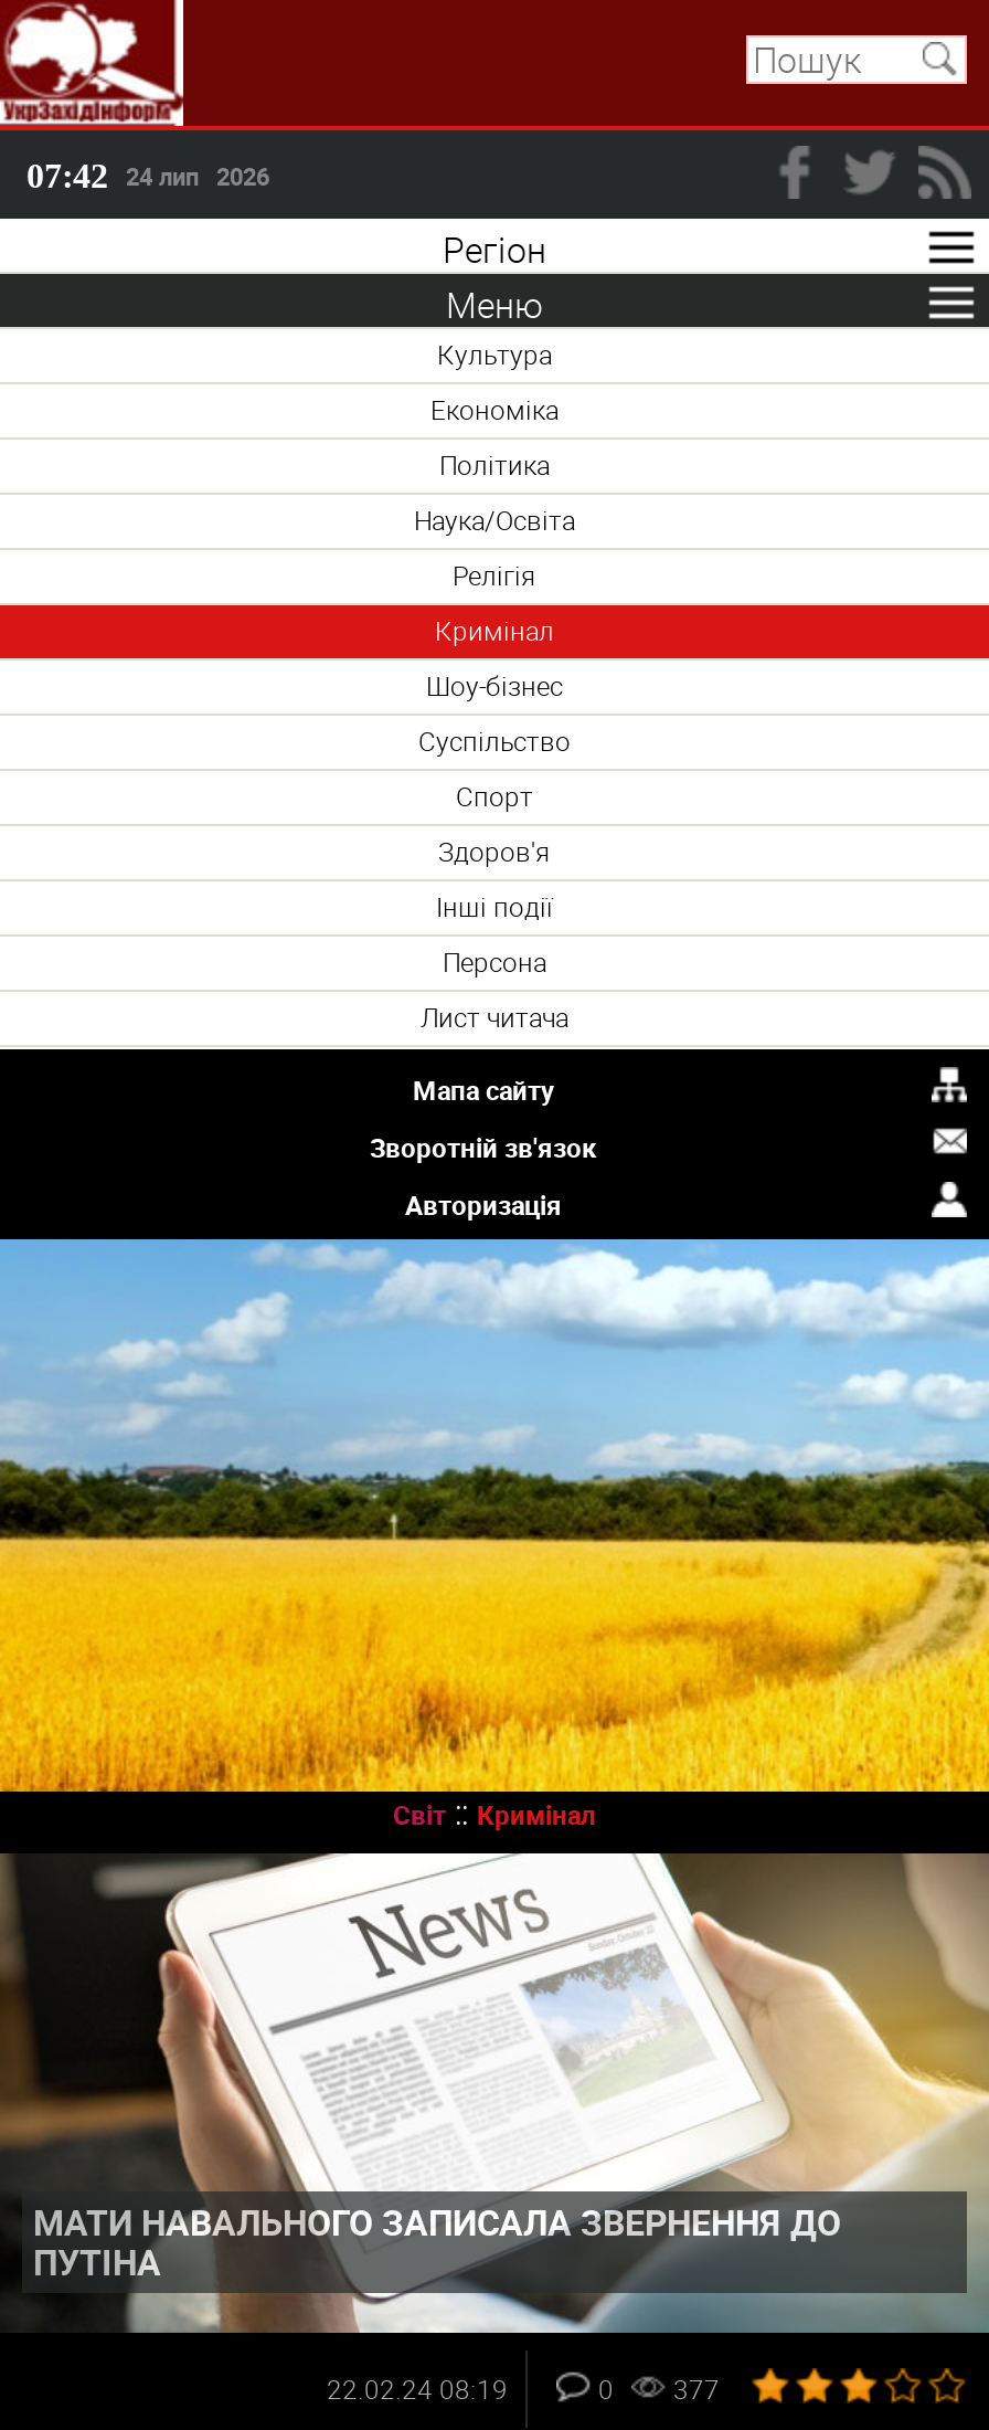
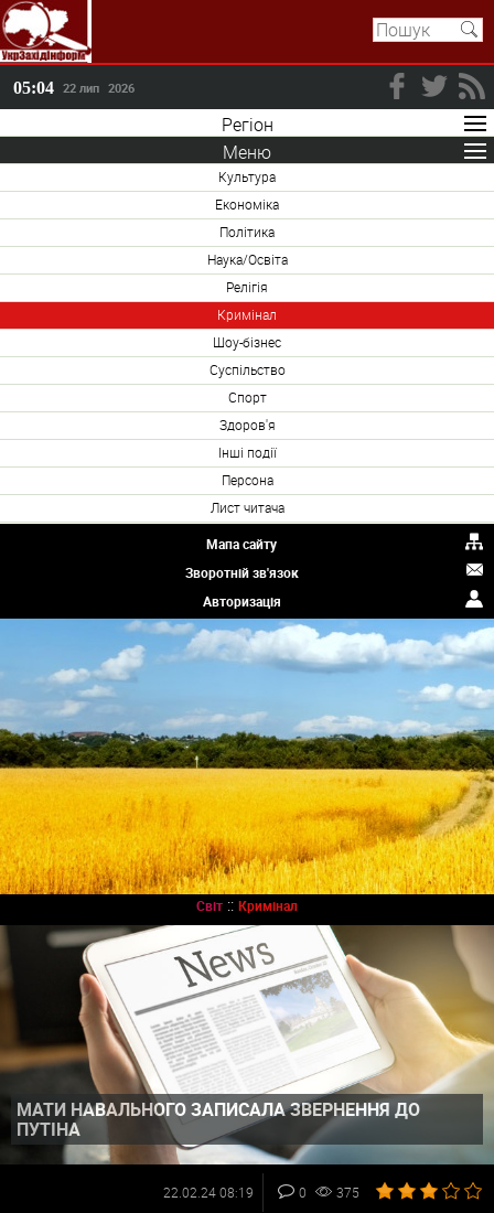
[26,156,267,194] 07 42 24 лип 2026 -> [13,78,133,97] 05 04 22 лип 2026
[598,2370,720,2406] 0 377 -> [299,1183,359,1201] 0 375

